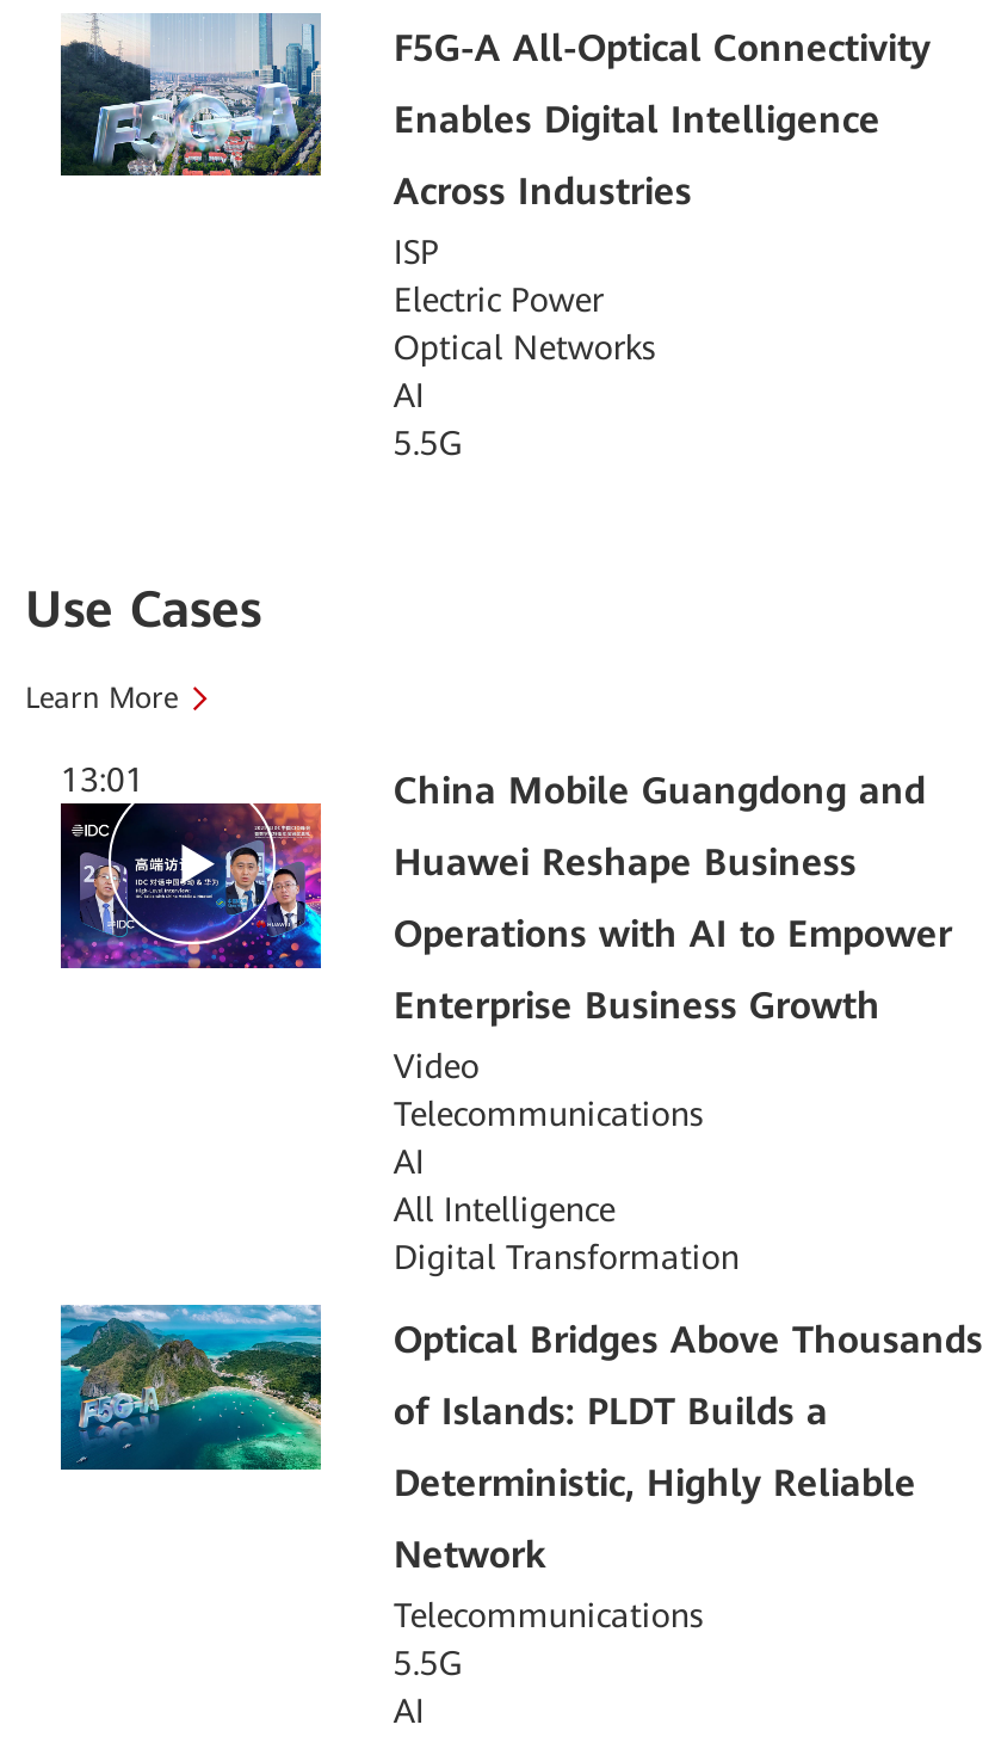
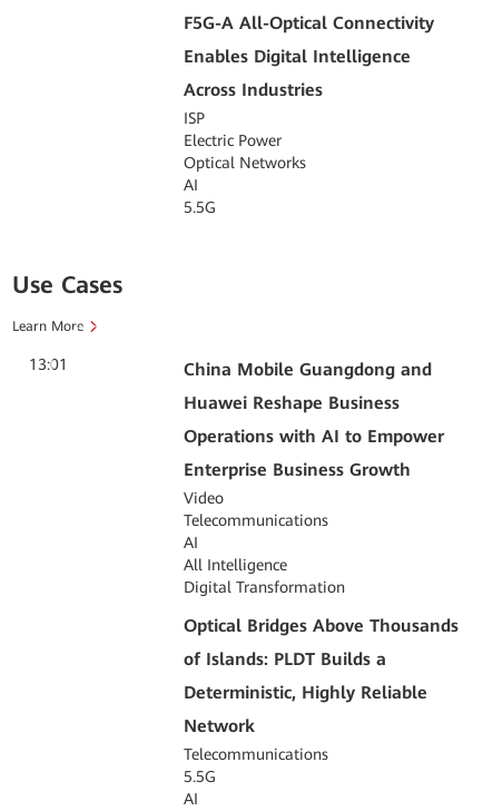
[58,11,323,178] [image] -> none
[58,801,323,971] [image] -> none
[58,1302,323,1472] [image] -> none

